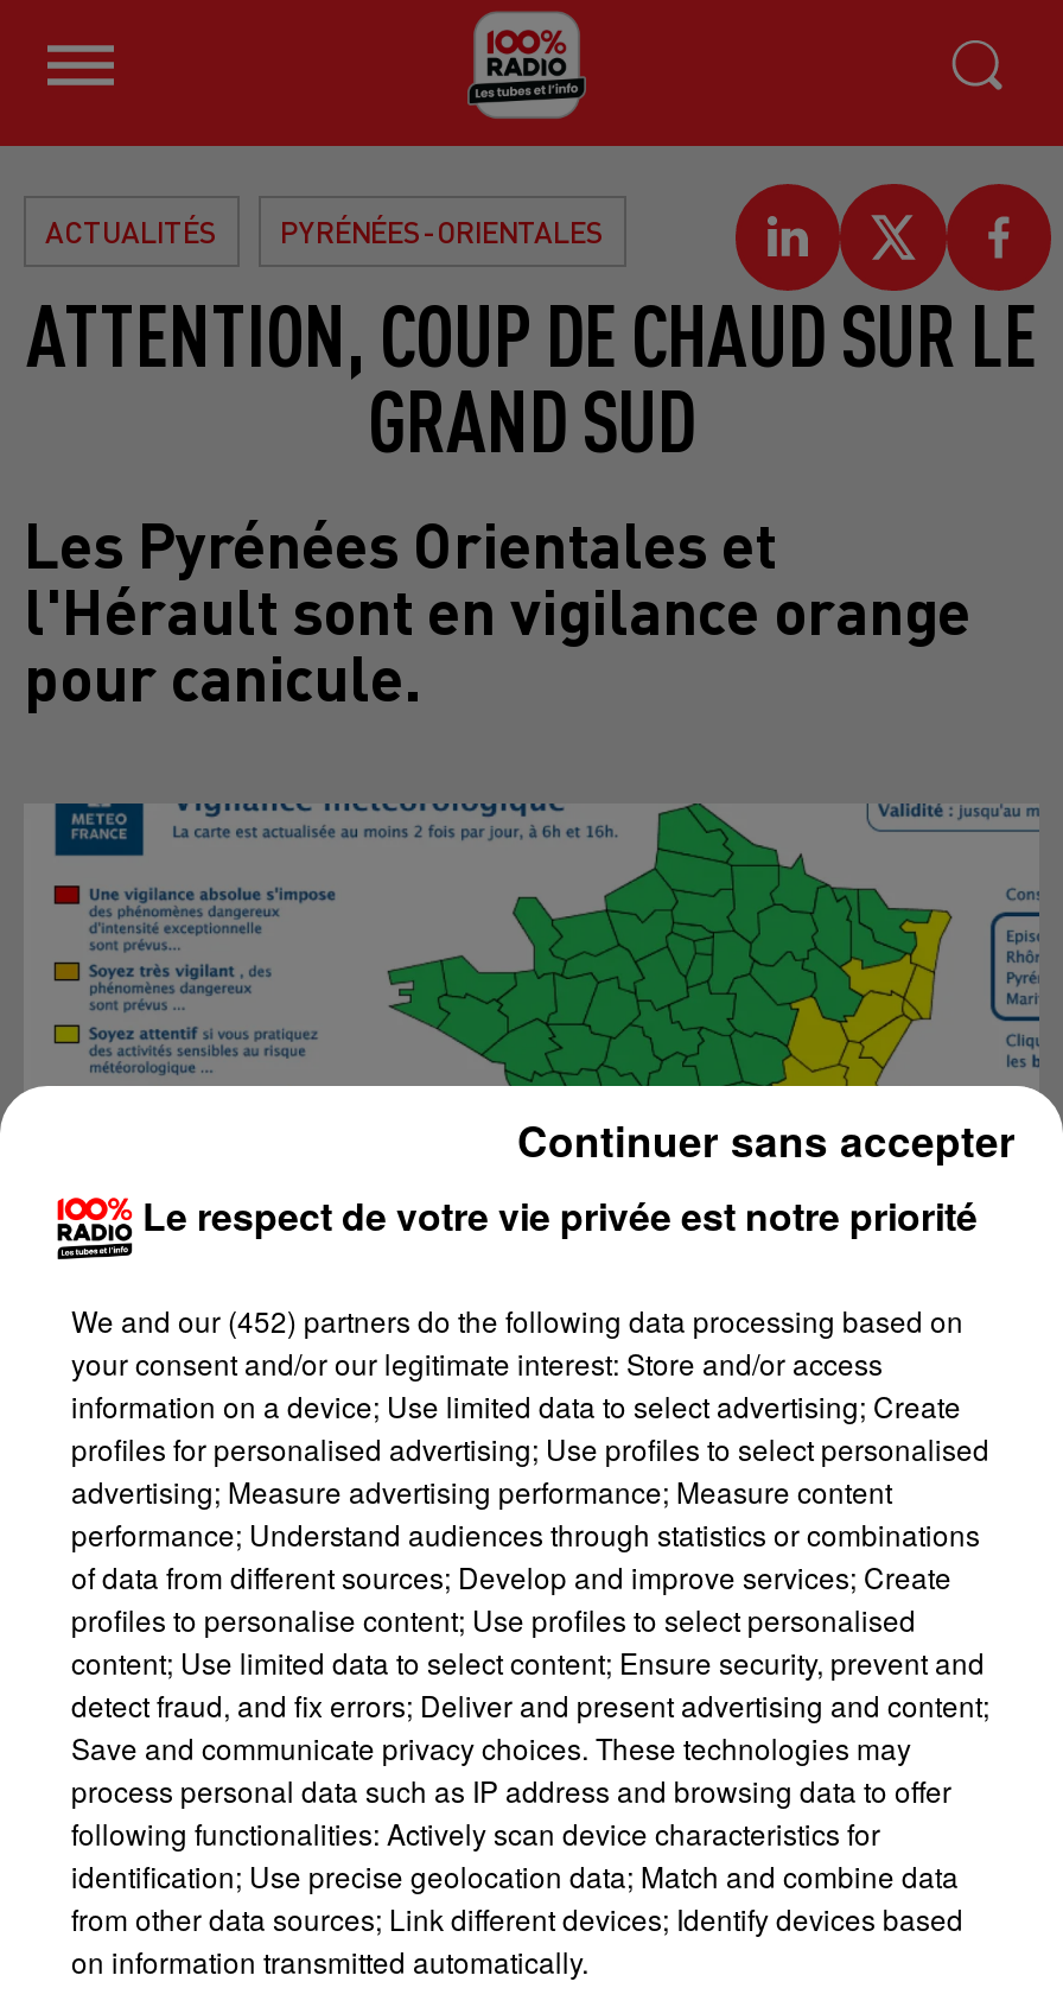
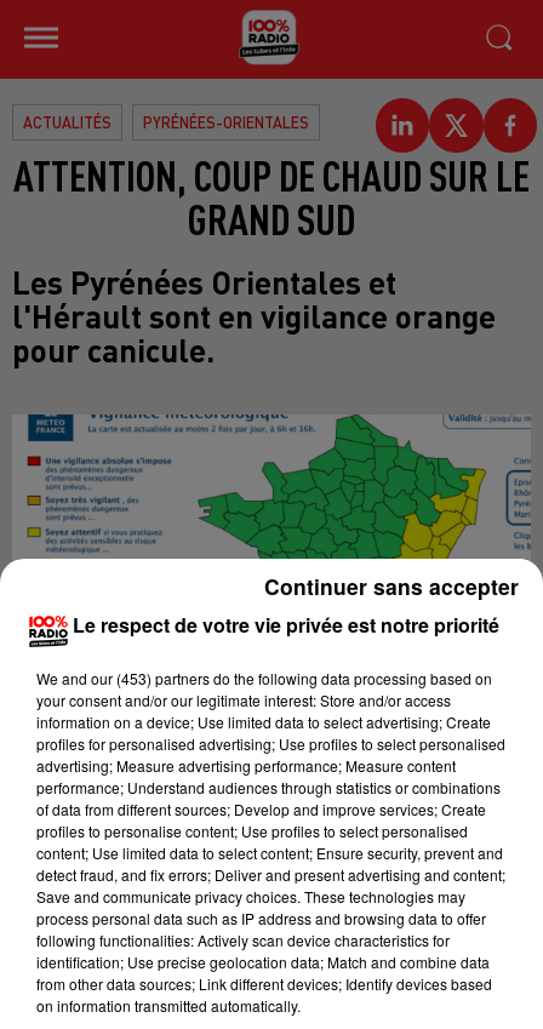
[71,1298,963,1339] We and our (452) partners do the following data processing based on -> [36,667,492,688] We and our (453) partners do the following data processing based on

